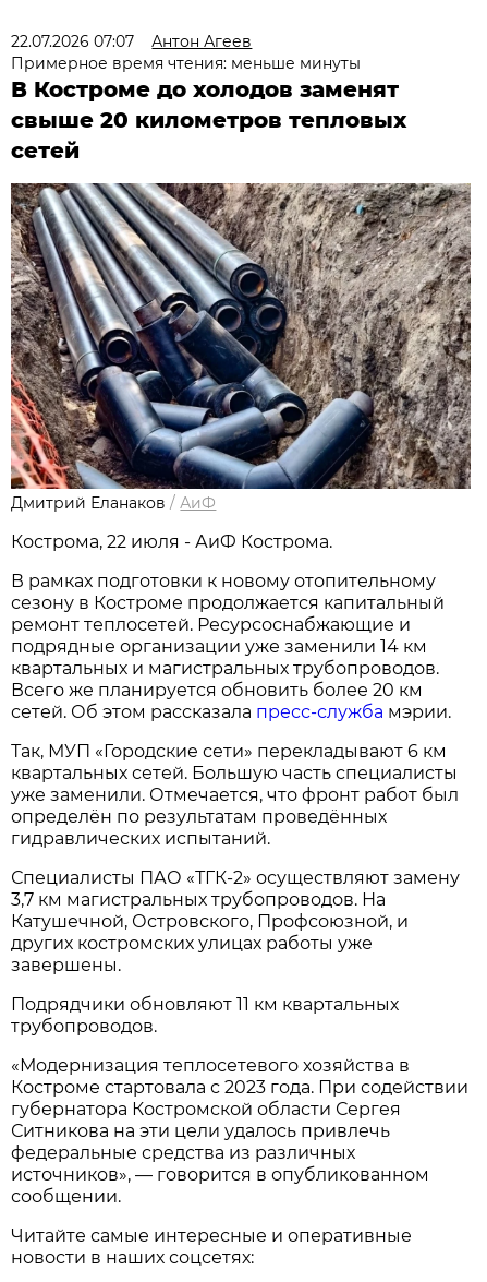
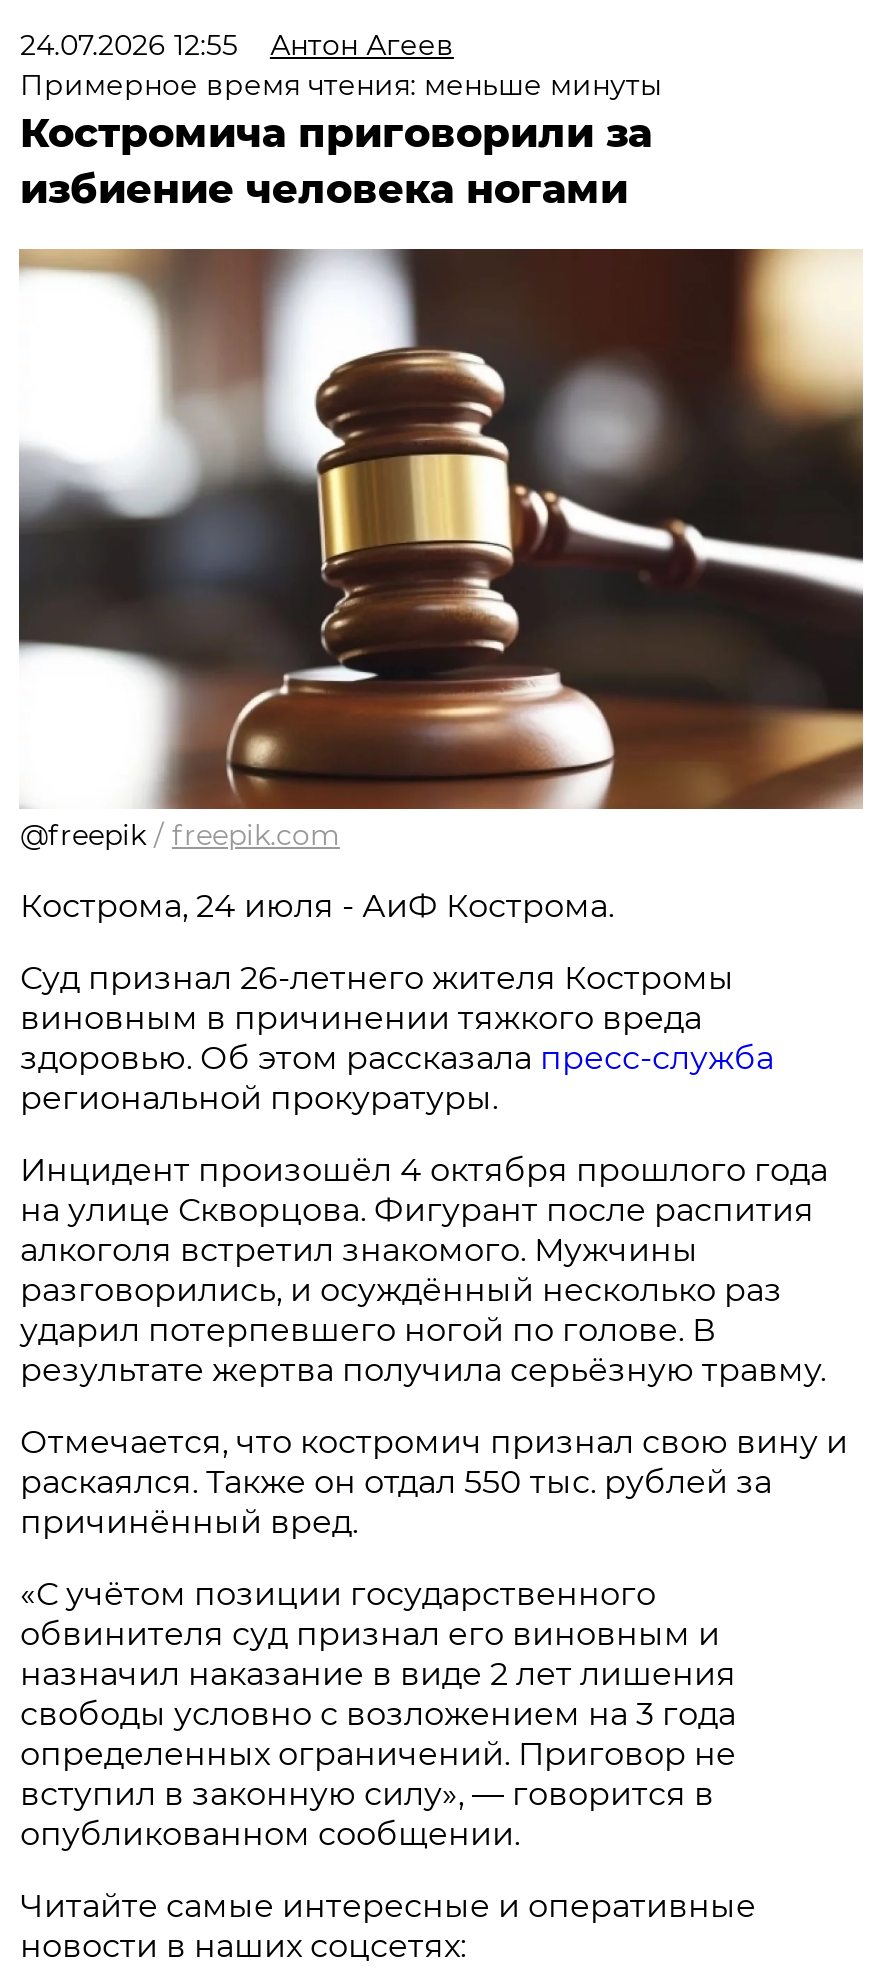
[11,32,252,51] 22.07.2026 07:07 Антон Агеев -> [20,27,454,63] 24.07.2026 12:55 Антон Агеев
[11,76,407,164] В Костроме до холодов заменят | свыше 20 километров тепловых | сетей -> [20,109,652,213] Костромича приговорили за | избиение человека ногами
[10,182,472,1207] [image] | Дмитрий Еланаков / АиФ | Кострома, 22 июля - АиФ Кострома. | В рамках подготовки к новому отопительному | сезону в Костроме продолжается капитальный | ремонт теплосетей. Ресурсоснабжающие и | подрядные организации уже заменили 14 км | квартальных и магистральных трубопроводов. | Всего же планируется обновить более 20 км | сетей. Об этом рассказала пресс-служба мэрии. | Так, МУП «Городские сети» перекладывают 6 км | квартальных сетей. Большую часть специалисты | уже заменили. Отмечается, что фронт работ был | определён по результатам проведённых | гидравлических испытаний. | Специалисты ПАО «ТГК-2» осуществляют замену | 3,7 км магистральных трубопроводов. На | Катушечной, Островского, Профсоюзной, и | других костромских улицах работы уже | завершены. | Подрядчики обновляют 11 км квартальных | трубопроводов. | «Модернизация теплосетевого хозяйства в | Костроме стартовала с 2023 года. При содействии | губернатора Костромской области Сергея | Ситникова на эти цели удалось привлечь | федеральные средства из различных | источников», — говорится в опубликованном | сообщении. -> [19,247,863,1853] [image] | @freepik / freepik.com | Кострома, 24 июля - АиФ Кострома. | Суд признал 26-летнего жителя Костромы | виновным в причинении тяжкого вреда | здоровью. Об этом рассказала пресс-служба | региональной прокуратуры. | Инцидент произошёл 4 октября прошлого года | на улице Скворцова. Фигурант после распития | алкоголя встретил знакомого. Мужчины | разговорились, и осуждённый несколько раз | ударил потерпевшего ногой по голове. В | результате жертва получила серьёзную травму. | Отмечается, что костромич признал свою вину и | раскаялся. Также он отдал 550 тыс. рублей за | причинённый вред. | «С учётом позиции государственного | обвинителя суд признал его виновным и | назначил наказание в виде 2 лет лишения | свободы условно с возложением на 3 года | определенных ограничений. Приговор не | вступил в законную силу», — говорится в | опубликованном сообщении.

